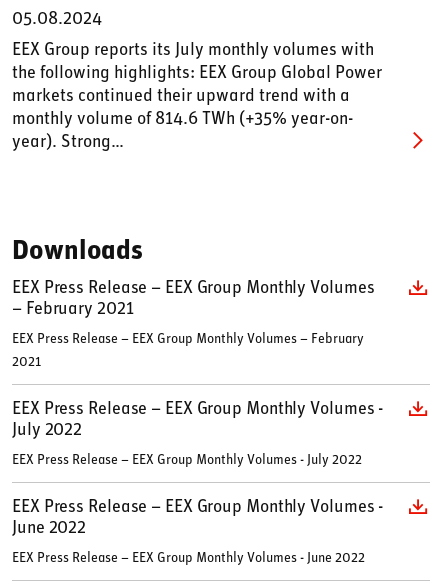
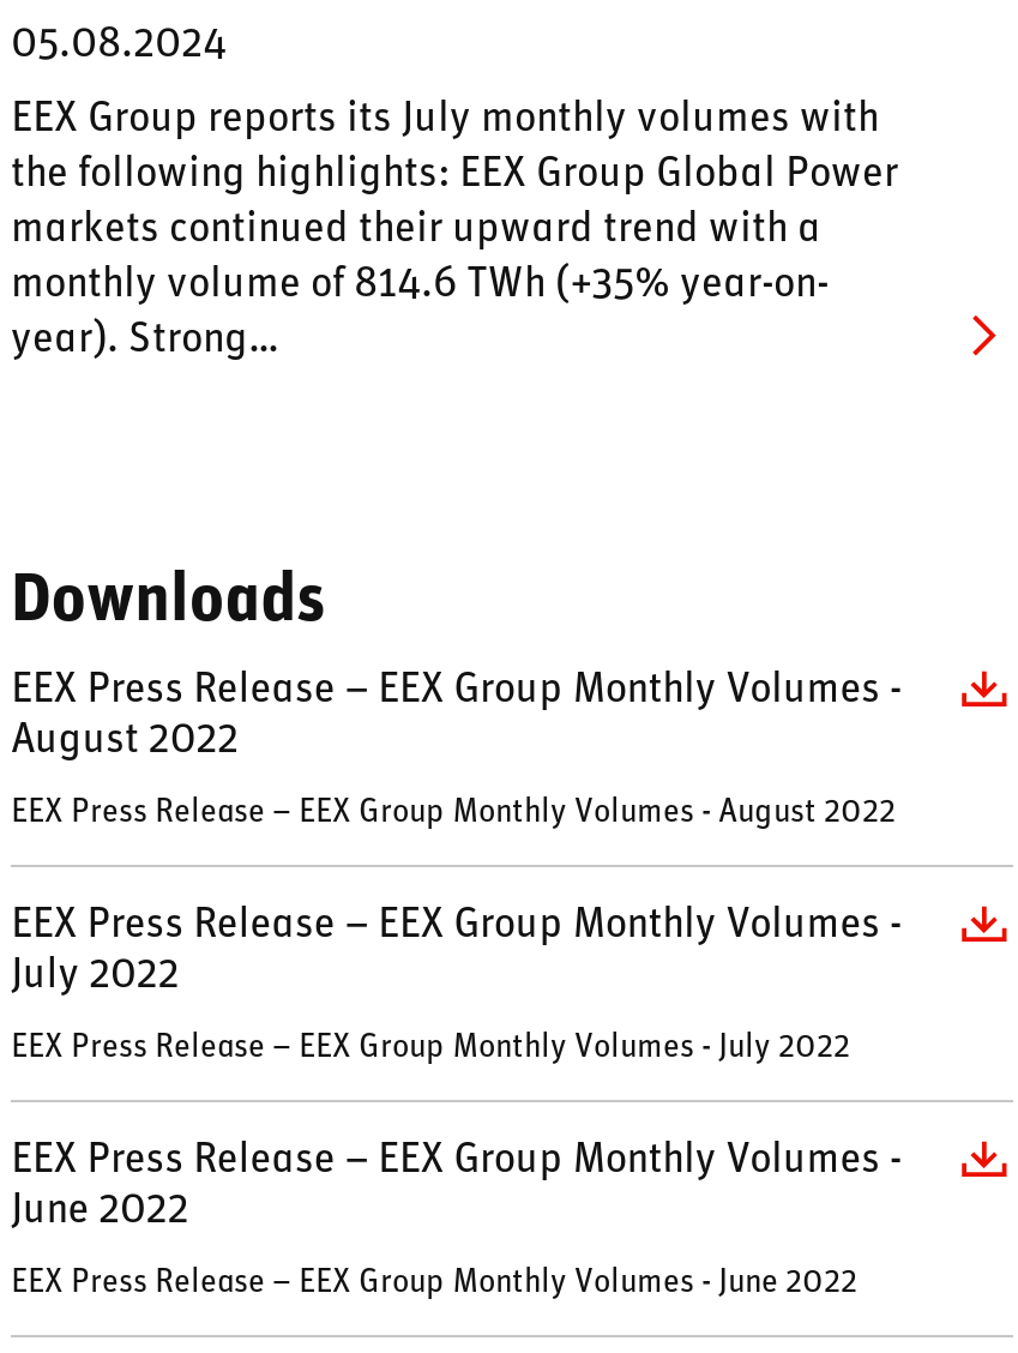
[12,274,374,370] EEX Press Release – EEX Group Monthly Volumes | – February 2021 | EEX Press Release – EEX Group Monthly Volumes – February | 2021 -> [11,656,901,831] EEX Press Release – EEX Group Monthly Volumes - | August 2022 | EEX Press Release – EEX Group Monthly Volumes - August 2022

